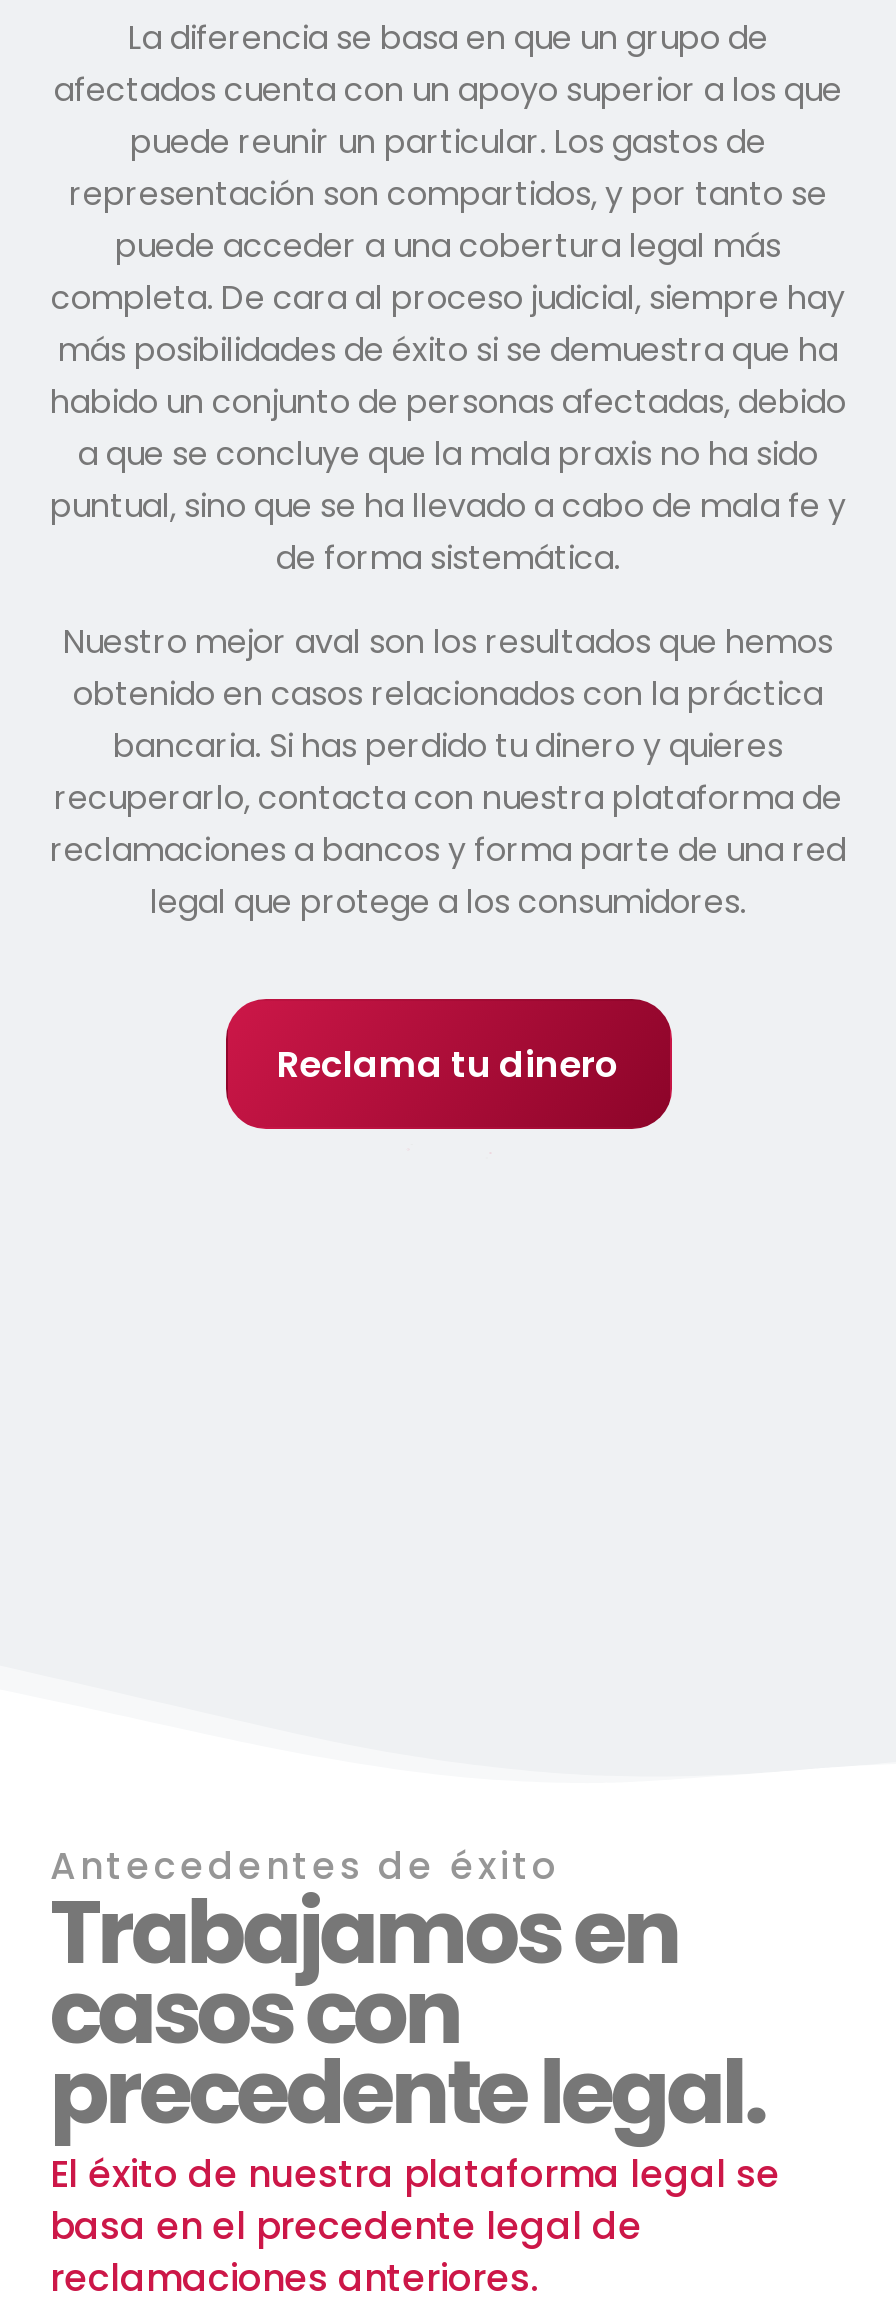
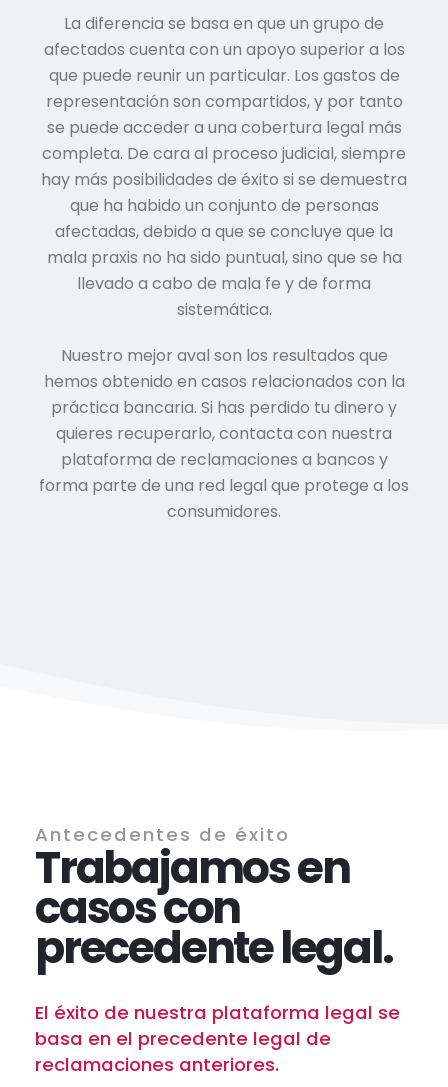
[50,66,846,1088] afectados cuenta con un apoyo superior a los que | puede reunir un particular. Los gastos de | representación son compartidos, y por tanto se | puede acceder a una cobertura legal más | completa. De cara al proceso judicial, siempre hay | más posibilidades de éxito si se demuestra que ha | habido un conjunto de personas afectadas, debido | a que se concluye que la mala praxis no ha sido | puntual, sino que se ha llevado a cabo de mala fe y | de forma sistemática. | Nuestro mejor aval son los resultados que hemos | obtenido en casos relacionados con la práctica | bancaria. Si has perdido tu dinero y quieres | recuperarlo, contacta con nuestra plataforma de | reclamaciones a bancos y forma parte de una red | legal que protege a los consumidores. | Reclama tu dinero -> [39,38,409,523] afectados cuenta con un apoyo superior a los | que puede reunir un particular. Los gastos de | representación son compartidos, y por tanto | se puede acceder a una cobertura legal más | completa. De cara al proceso judicial, siempre | hay más posibilidades de éxito si se demuestra | que ha habido un conjunto de personas | afectadas, debido a que se concluye que la | mala praxis no ha sido puntual, sino que se ha | llevado a cabo de mala fe y de forma | sistemática. | Nuestro mejor aval son los resultados que | hemos obtenido en casos relacionados con la | práctica bancaria. Si has perdido tu dinero y | quieres recuperarlo, contacta con nuestra | plataforma de reclamaciones a bancos y | forma parte de una red legal que protege a los | consumidores.
moved [50,1840,765,2152] -> [35,822,393,978]: Antecedentes de éxito | Trabajamos en | casos con | precedente legal.

